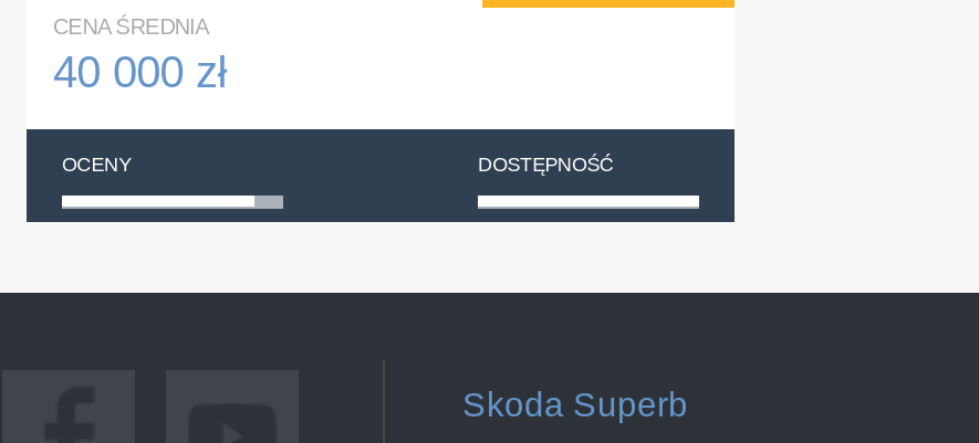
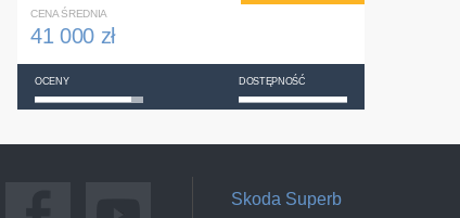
[53,49,225,97] 40 000 zł -> [30,24,115,48] 41 000 zł

